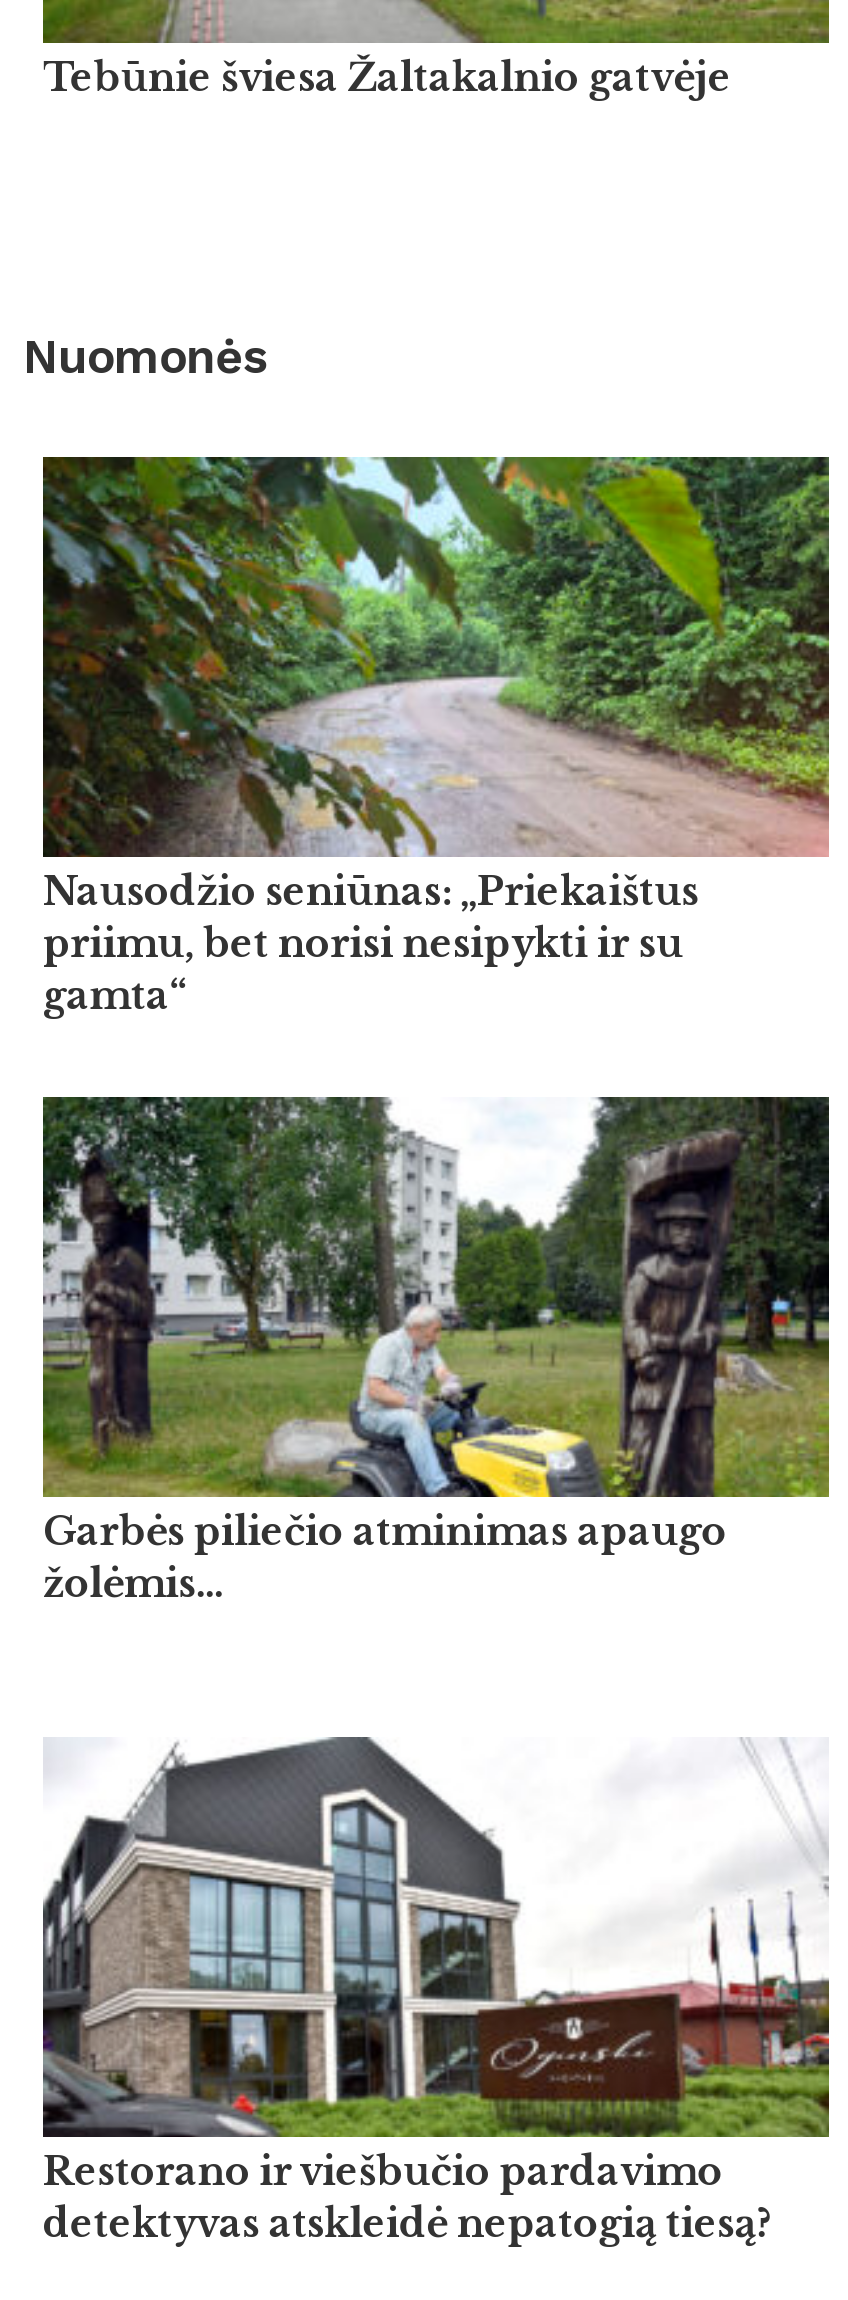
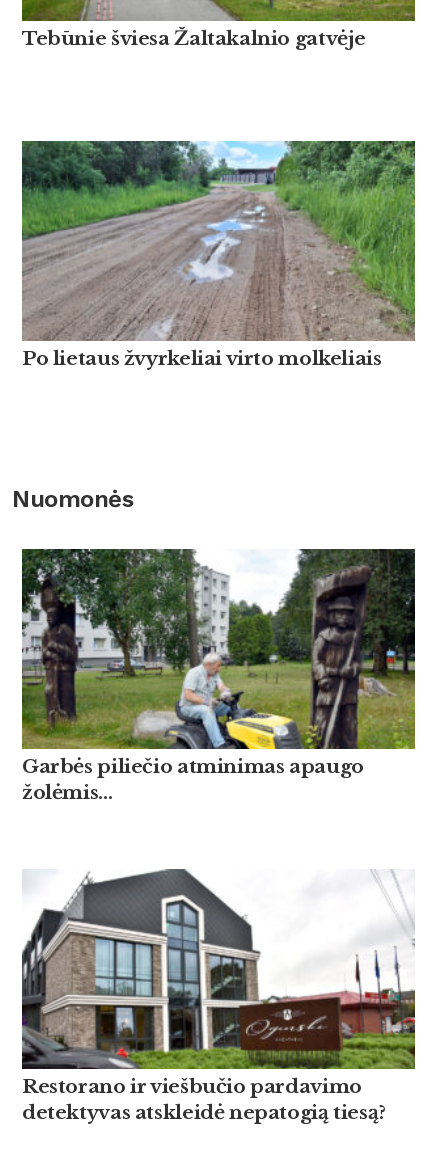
none -> [22,347,382,370] Po lietaus žvyrkeliai virto molkeliais
moved [23,329,265,385] -> [12,484,133,512]: Nuomonės
[41,454,829,856] [image] -> [21,140,416,340] [image]
[43,869,699,1019] Nausodžio seniūnas: „Priekaištus | priimu, bet norisi nesipykti ir su | gamta“ -> none

